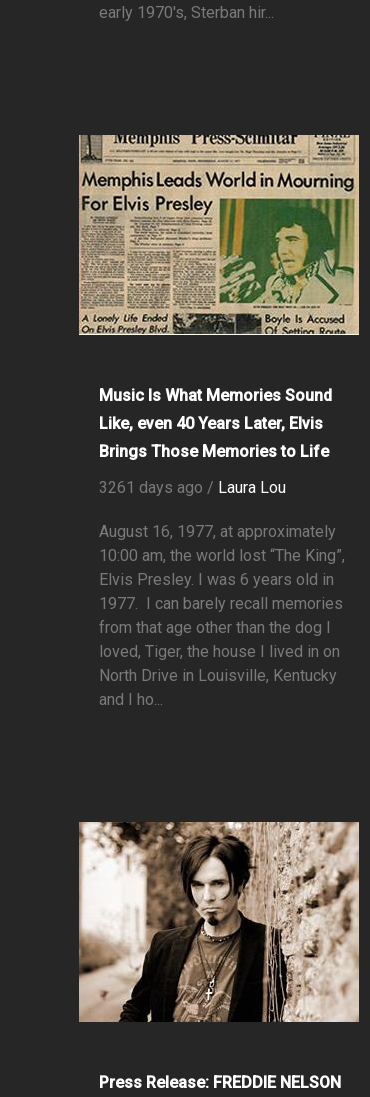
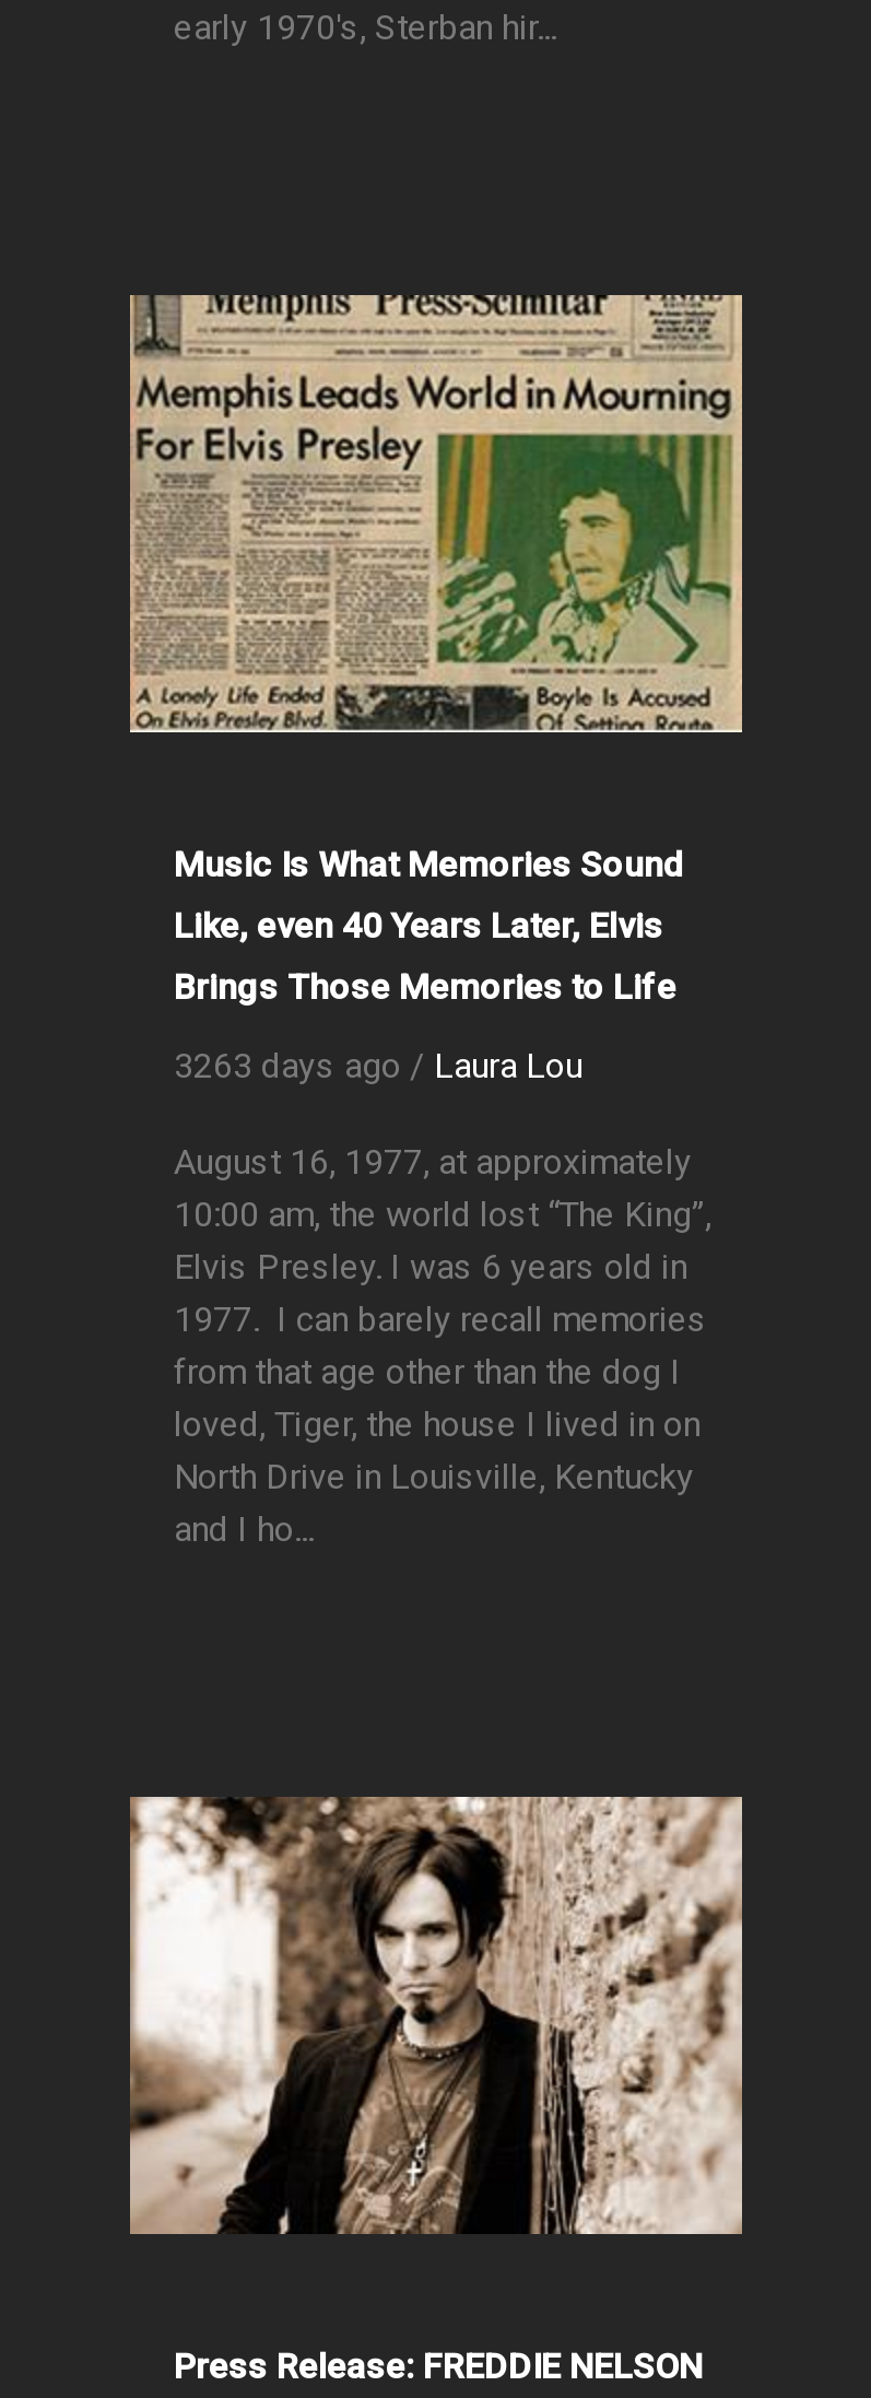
[99,478,286,497] 3261 days ago / Laura Lou -> [174,1046,582,1087] 3263 days ago / Laura Lou

